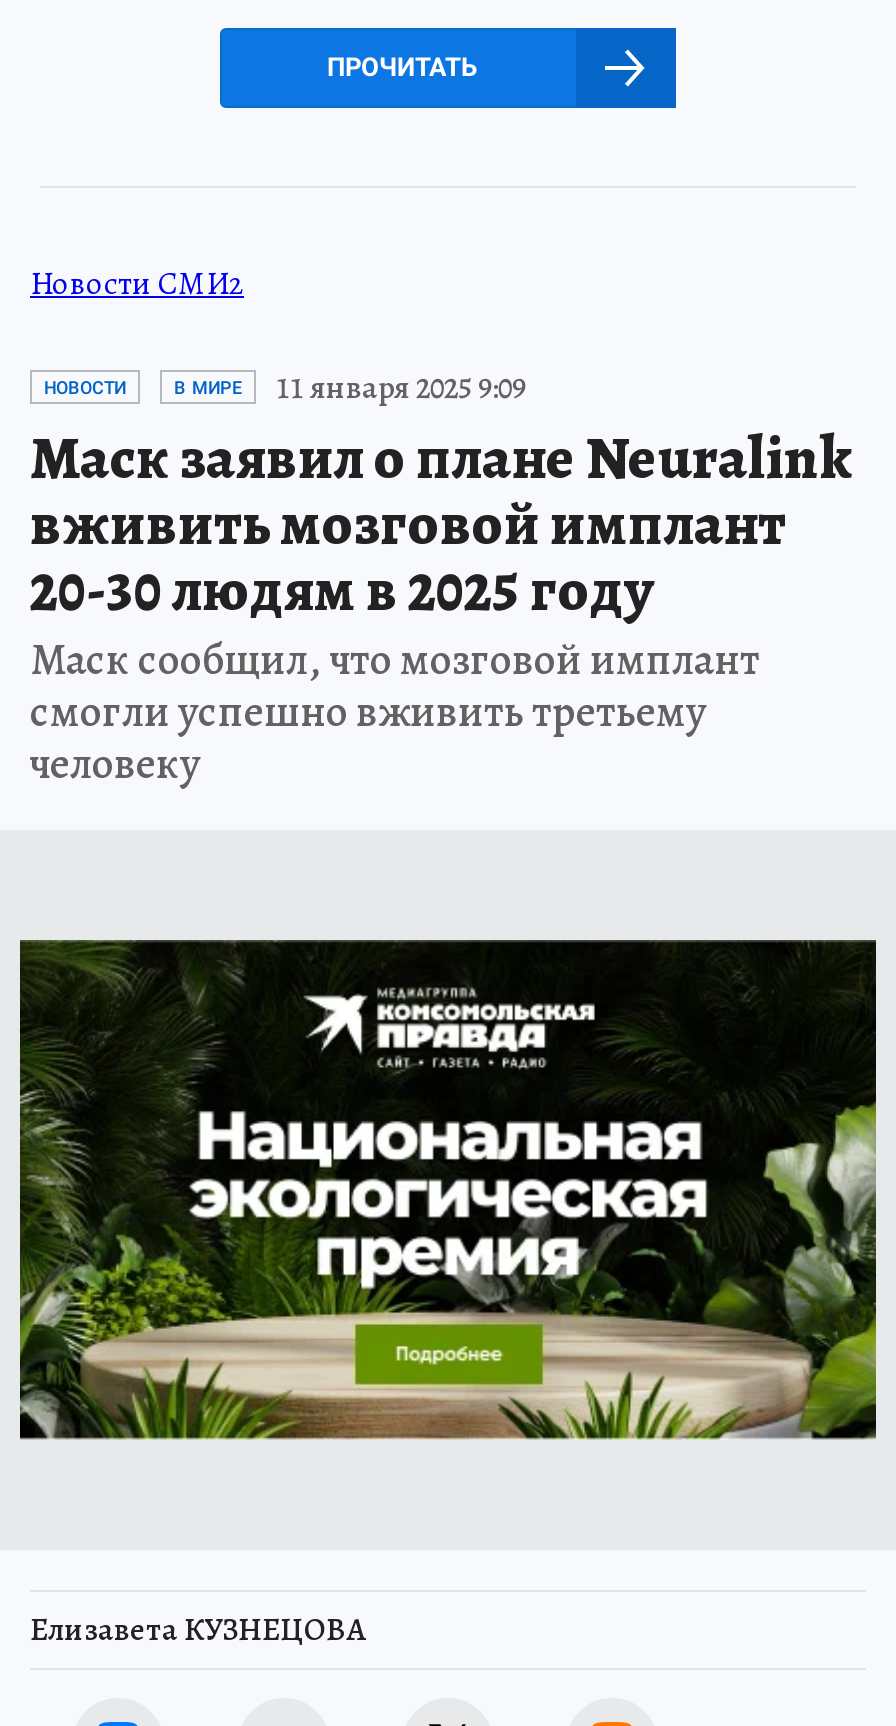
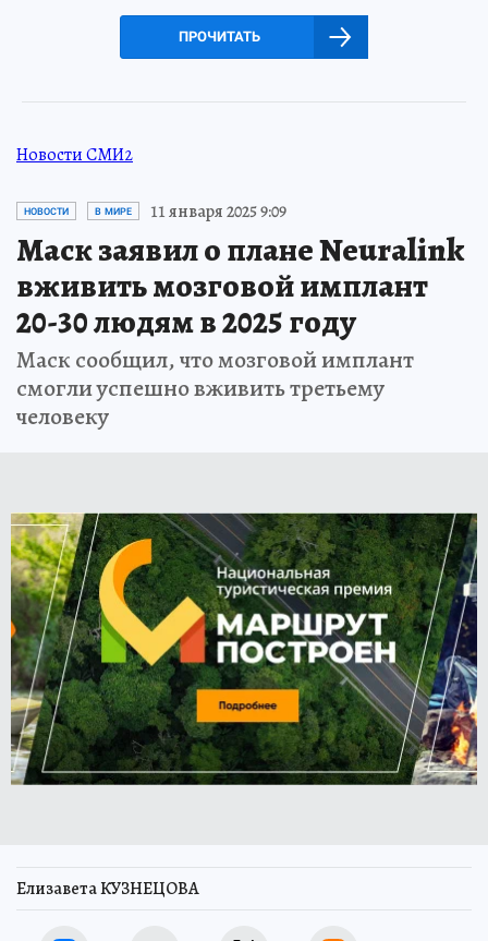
[18,938,878,1440] [image] -> [10,512,478,786] [image]

